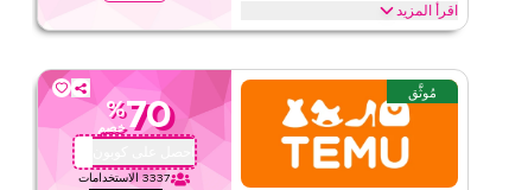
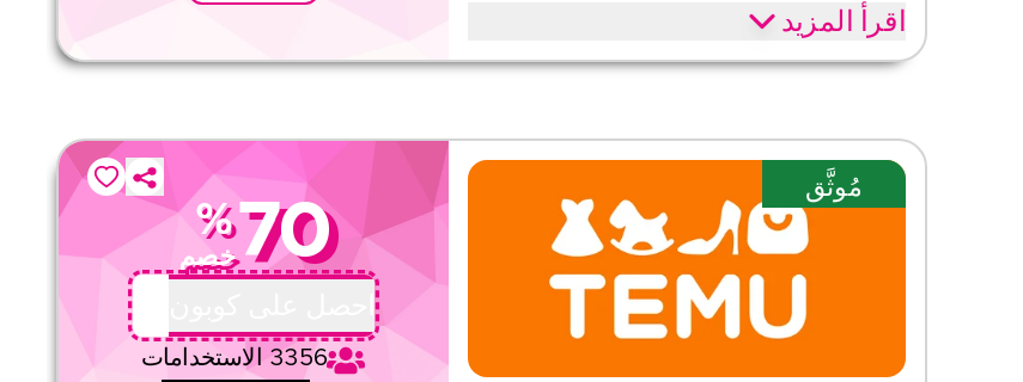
[79,172,171,184] 3337 الاستخدامات -> [141,346,328,370] 3356 الاستخدامات

